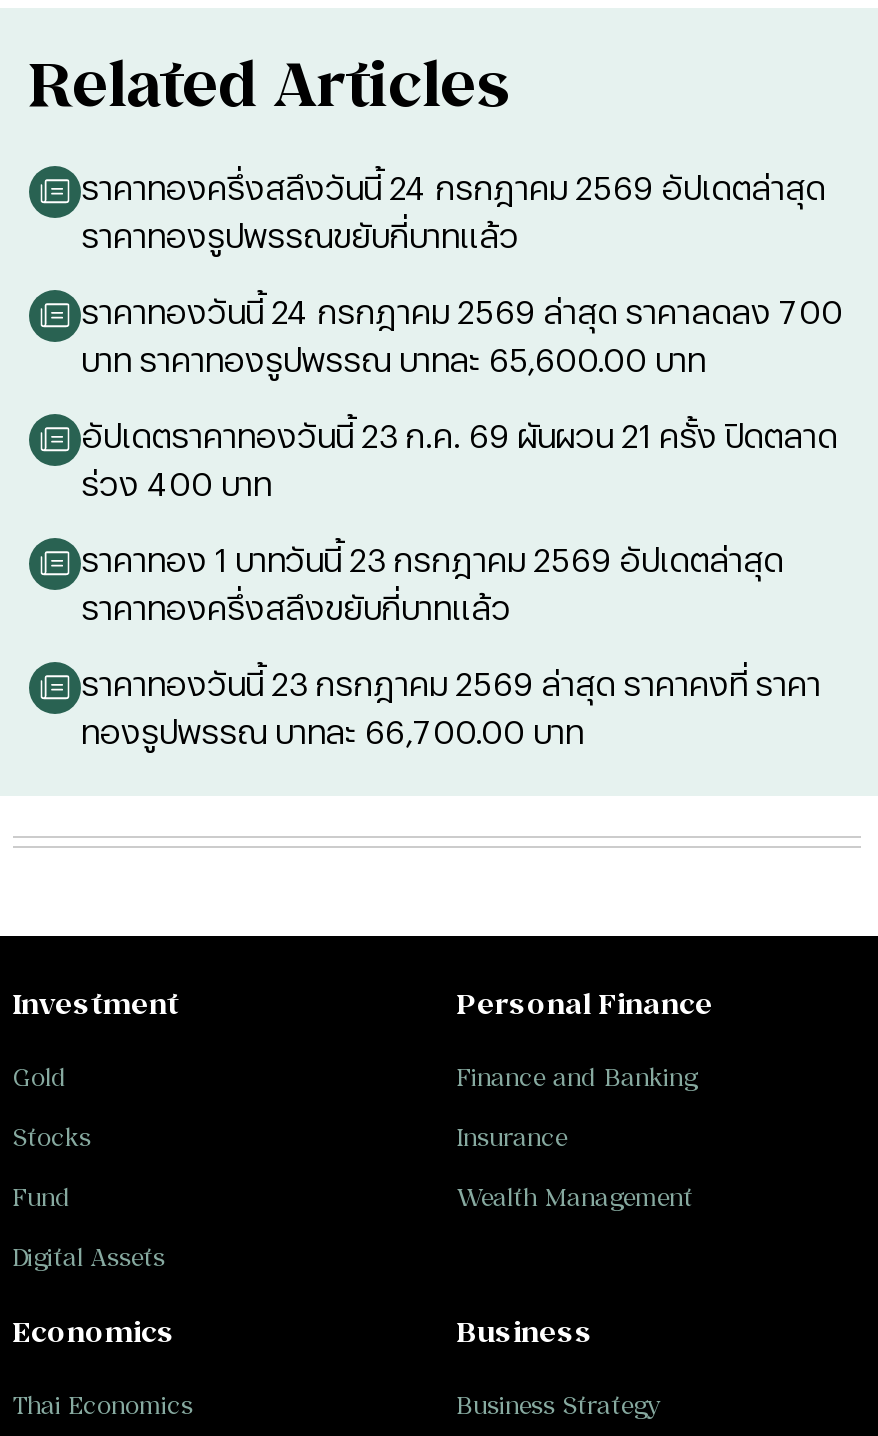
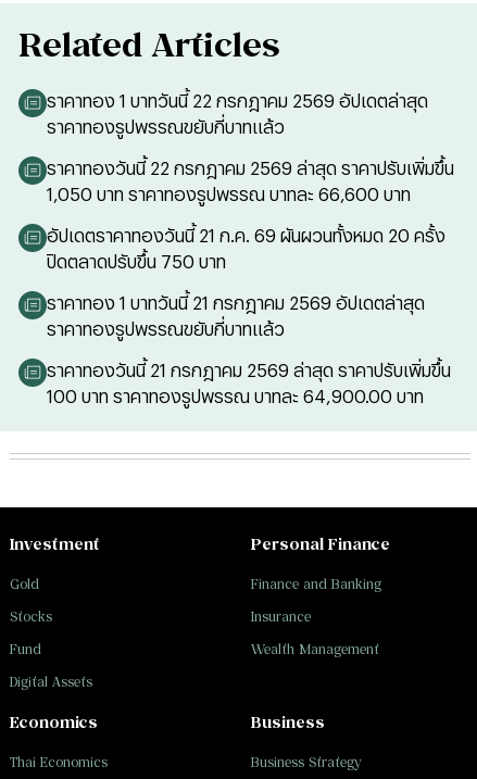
[81,168,825,206] ราคาทองครึ่งสลึงวันนี้ 24 กรกฎาคม 2569 อัปเดตล่าสุด -> [47,90,428,111] ราคาทอง 1 บาทวันนี้ 22 กรกฎาคม 2569 อัปเดตล่าสุด
[81,292,843,378] ราคาทองวันนี้ 24 กรกฎาคม 2569 ล่าสุด ราคาลดลง 700 | บาท ราคาทองรูปพรรณ บาทละ 65,600.00 บาท -> [47,158,454,204] ราคาทองวันนี้ 22 กรกฎาคม 2569 ล่าสุด ราคาปรับเพิ่มขึ้น | 1,050 บาท ราคาทองรูปพรรณ บาทละ 66,600 บาท
[81,416,837,502] อัปเดตราคาทองวันนี้ 23 ก.ค. 69 ผันผวน 21 ครั้ง ปิดตลาด | ร่วง 400 บาท -> [47,225,445,272] อัปเดตราคาทองวันนี้ 21 ก.ค. 69 ผันผวนทั้งหมด 20 ครั้ง | ปิดตลาดปรับขึ้น 750 บาท
[81,540,783,626] ราคาทอง 1 บาทวันนี้ 23 กรกฎาคม 2569 อัปเดตล่าสุด | ราคาทองครึ่งสลึงขยับกี่บาทแล้ว -> [47,292,425,339] ราคาทอง 1 บาทวันนี้ 21 กรกฎาคม 2569 อัปเดตล่าสุด | ราคาทองรูปพรรณขยับกี่บาทแล้ว
[81,664,821,750] ราคาทองวันนี้ 23 กรกฎาคม 2569 ล่าสุด ราคาคงที่ ราคา | ทองรูปพรรณ บาทละ 66,700.00 บาท -> [47,360,451,406] ราคาทองวันนี้ 21 กรกฎาคม 2569 ล่าสุด ราคาปรับเพิ่มขึ้น | 100 บาท ราคาทองรูปพรรณ บาทละ 64,900.00 บาท

